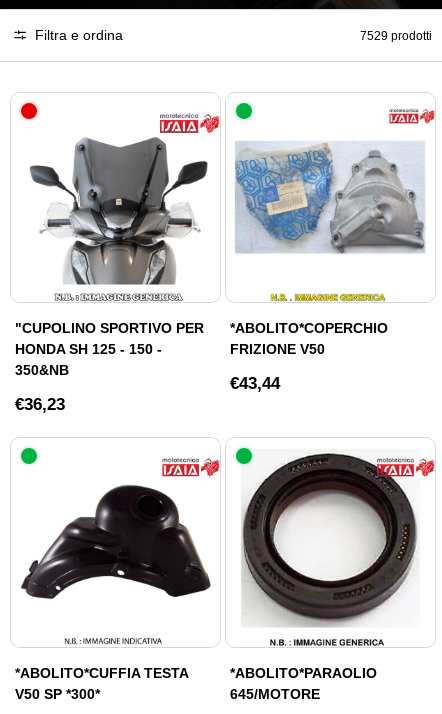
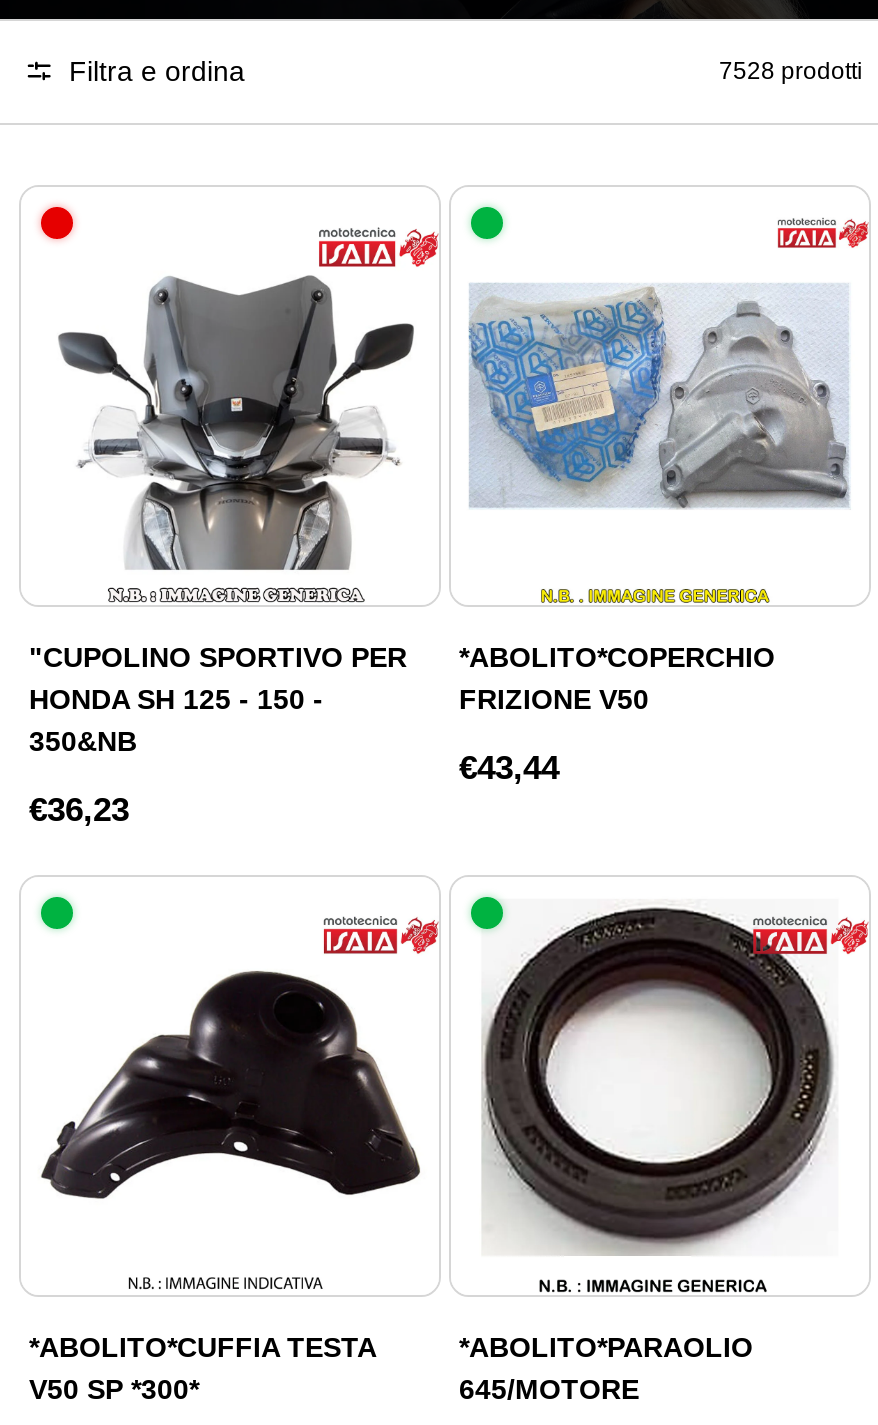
[360,28,432,42] 7529 prodotti -> [719,57,863,85] 7528 prodotti

